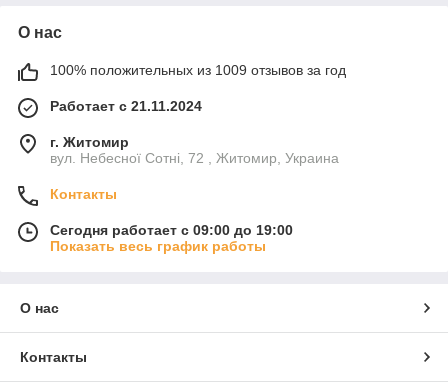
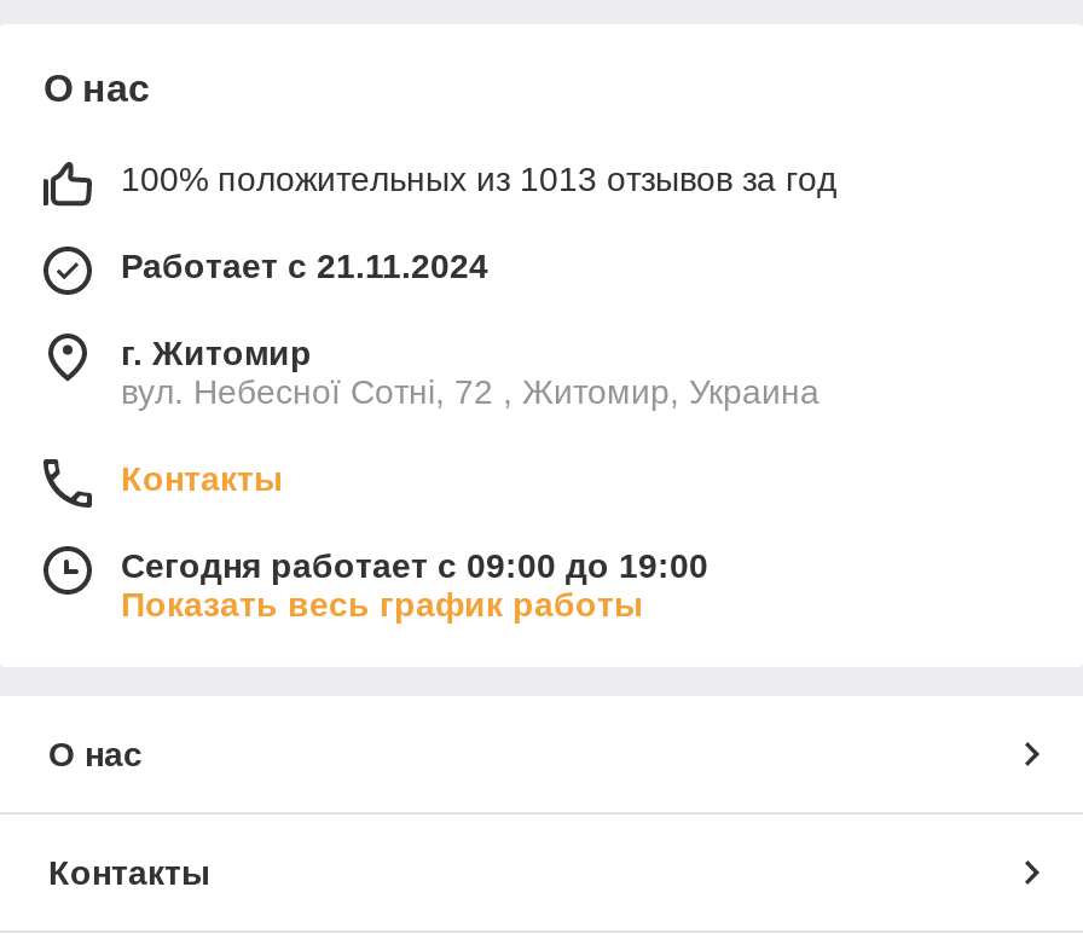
[50,62,346,78] 100% положительных из 1009 отзывов за год -> [121,159,836,198] 100% положительных из 1013 отзывов за год

